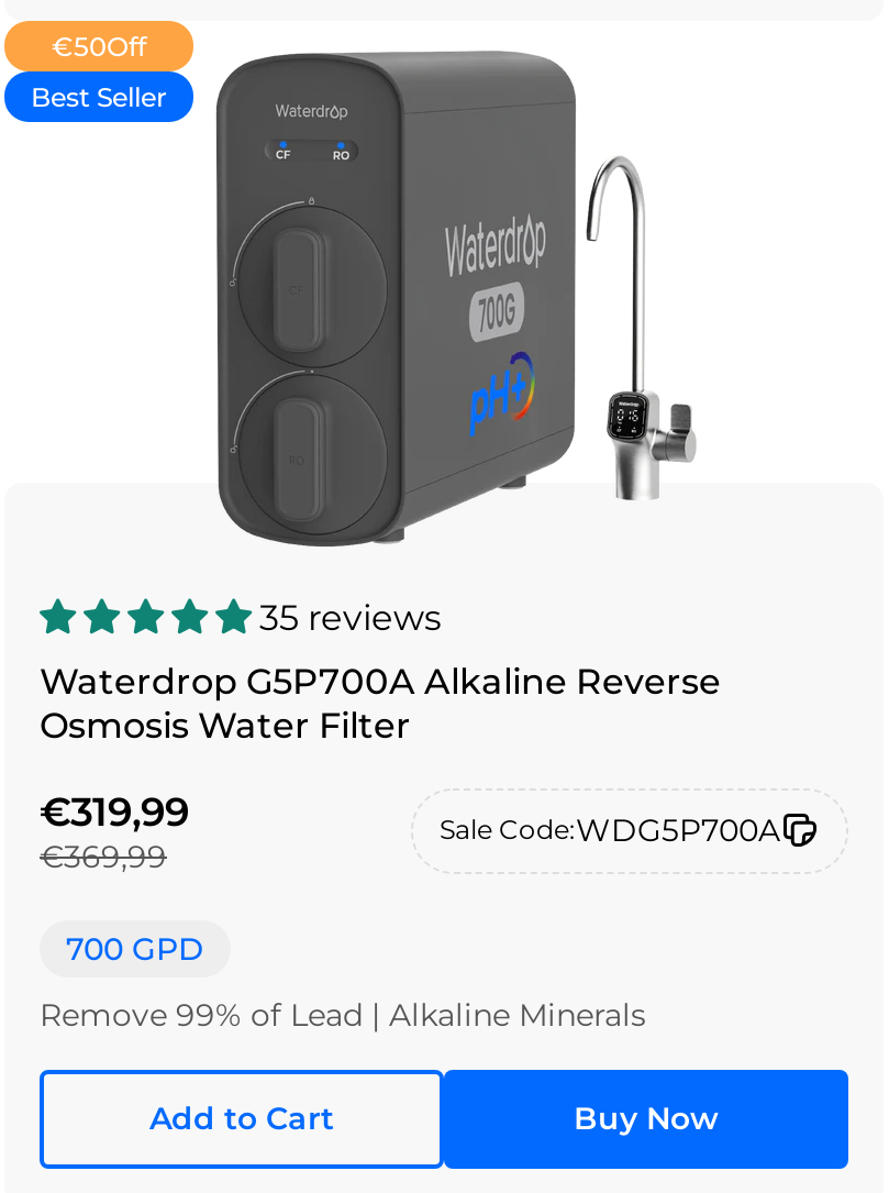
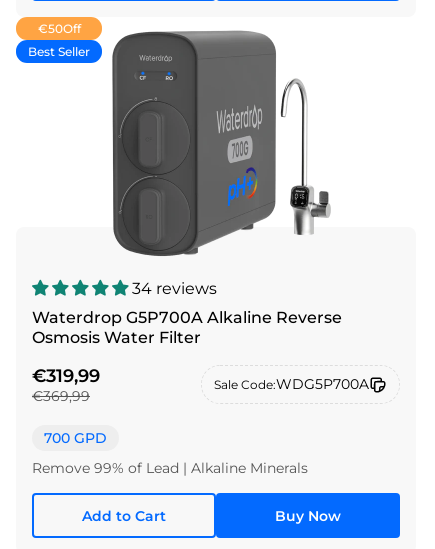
[259,598,442,640] 35 reviews -> [132,279,217,298] 34 reviews

